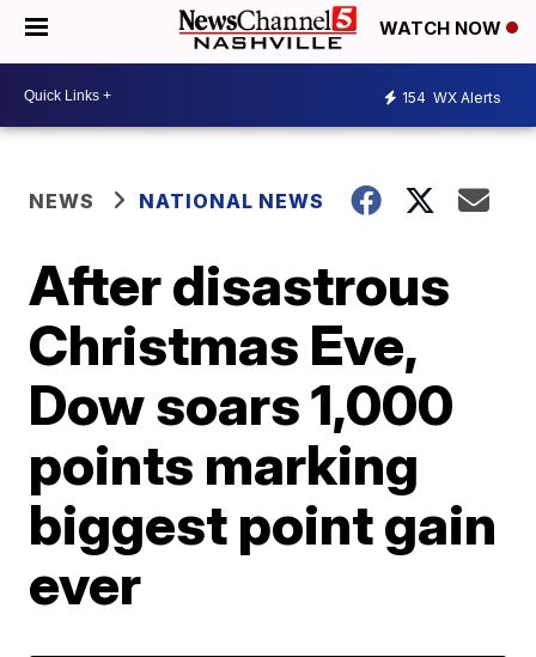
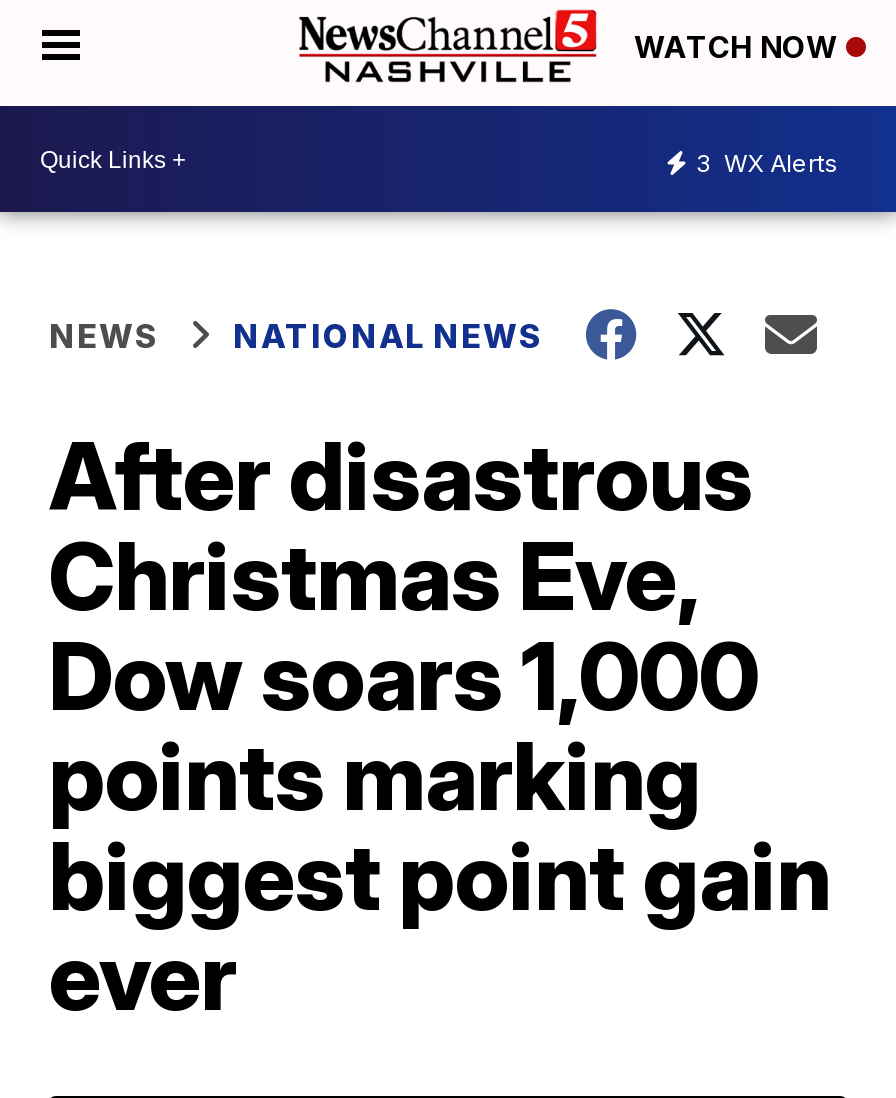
[402,88,501,106] 154 WX Alerts -> [696,147,838,177] 3 WX Alerts

